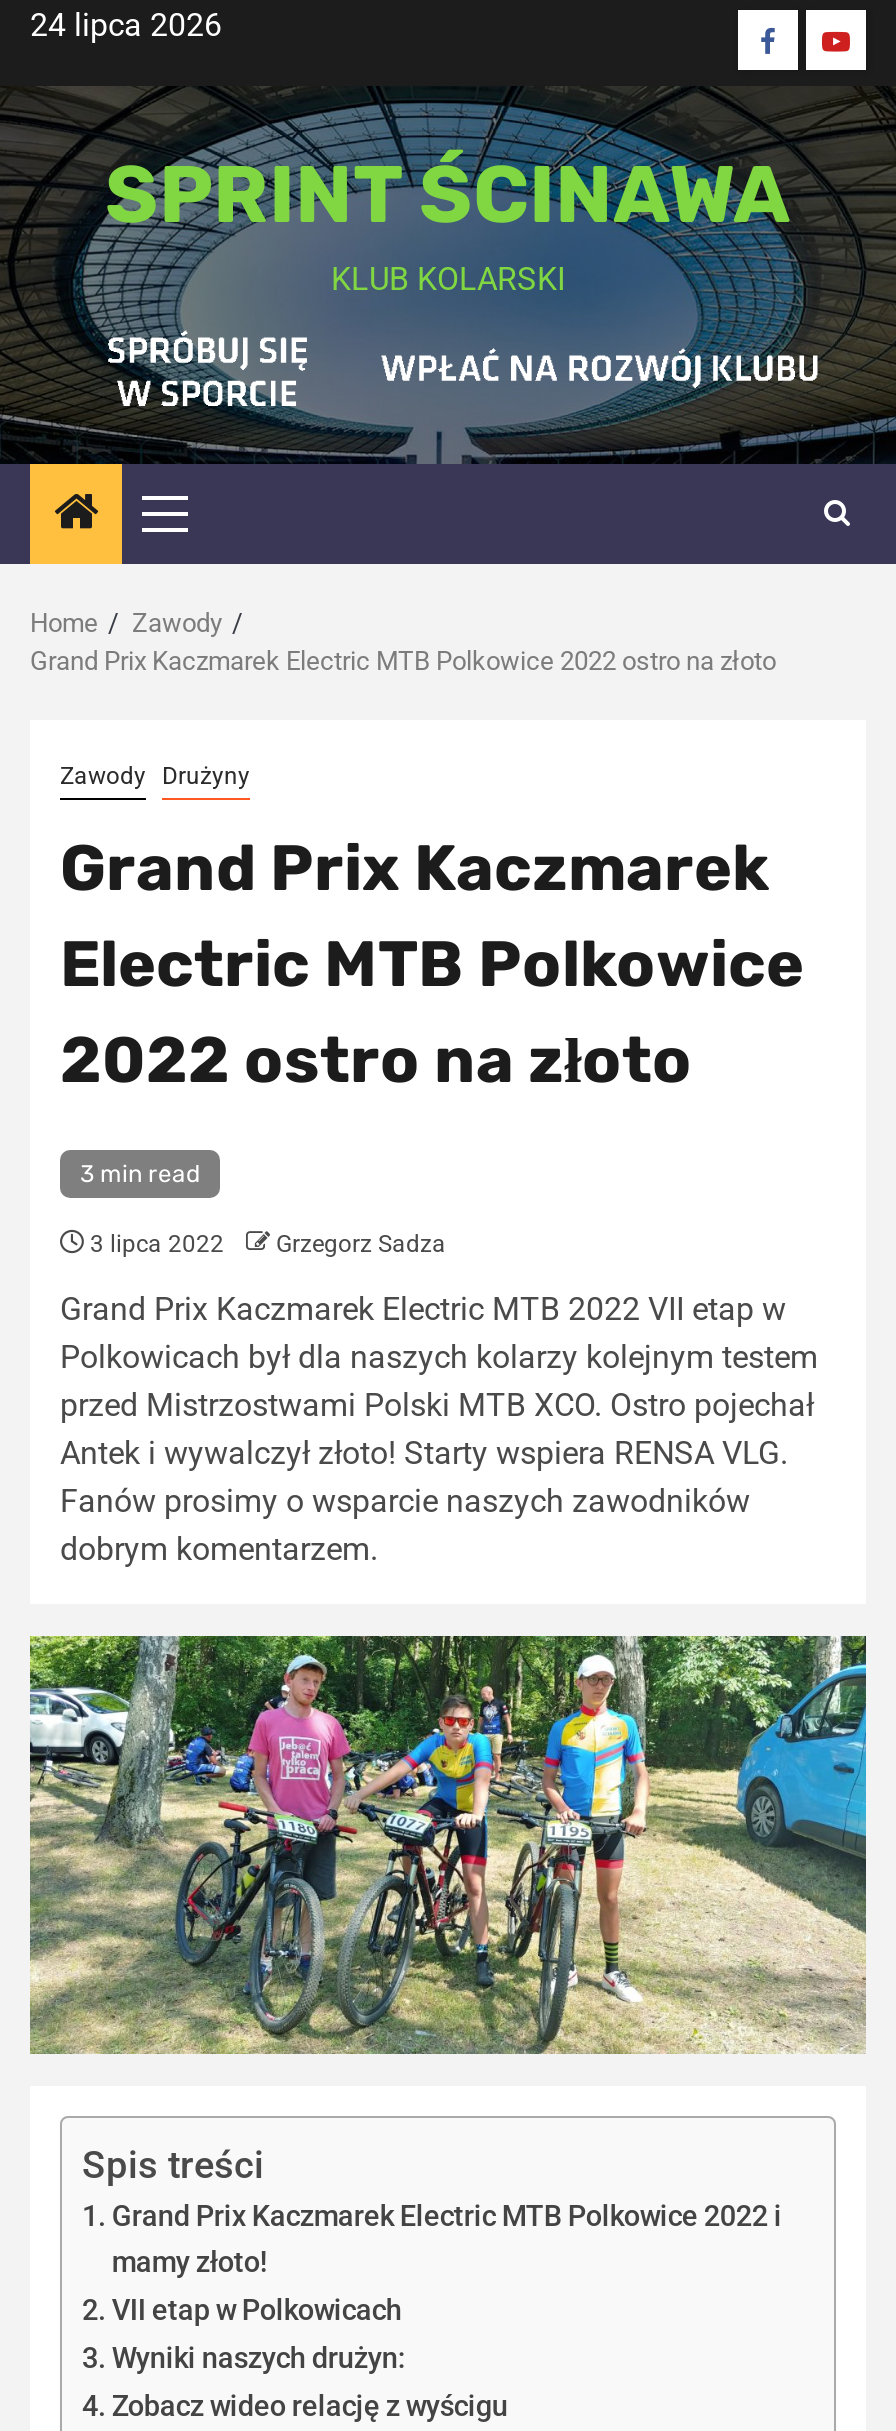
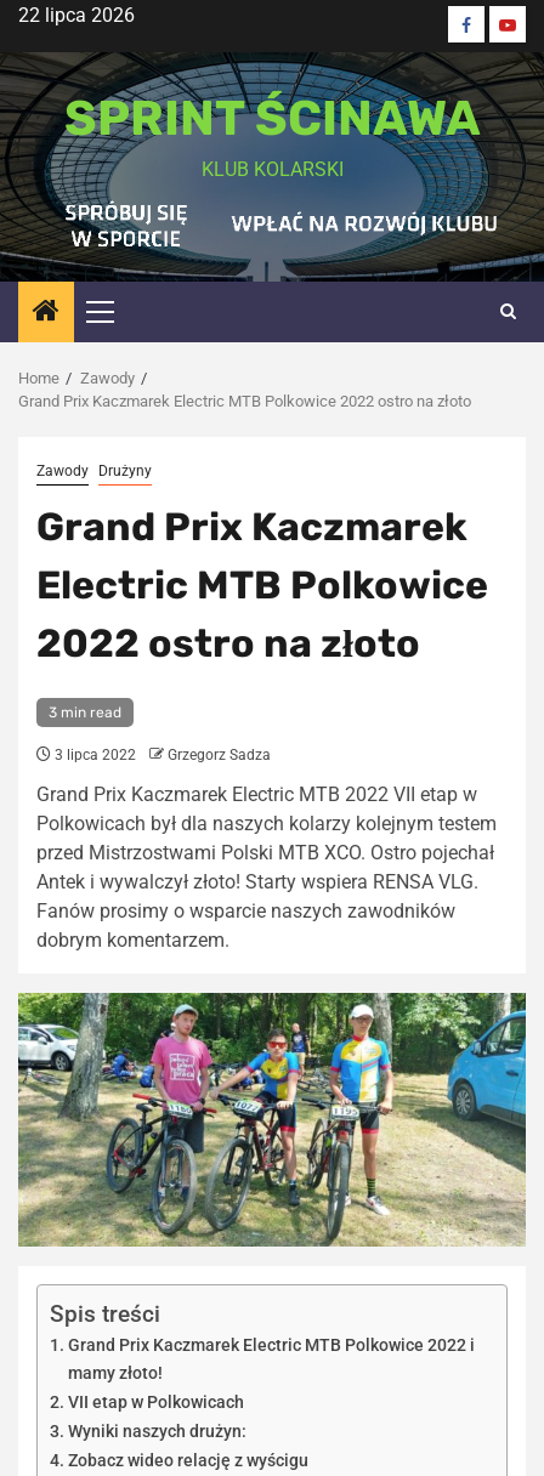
[30,6,222,44] 24 lipca 2026 -> [18,4,135,27] 22 lipca 2026

